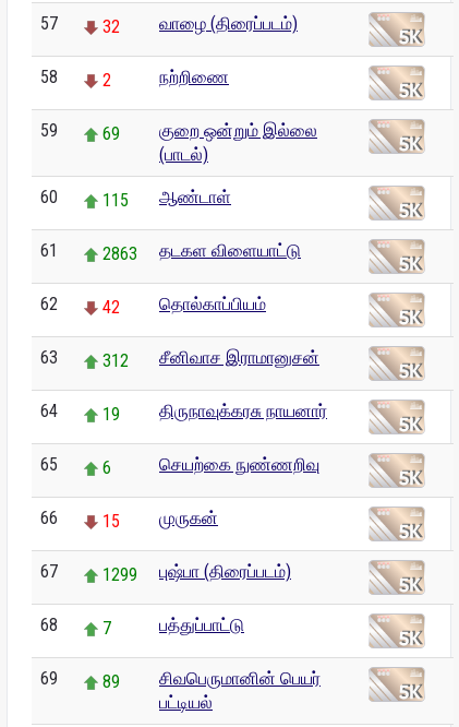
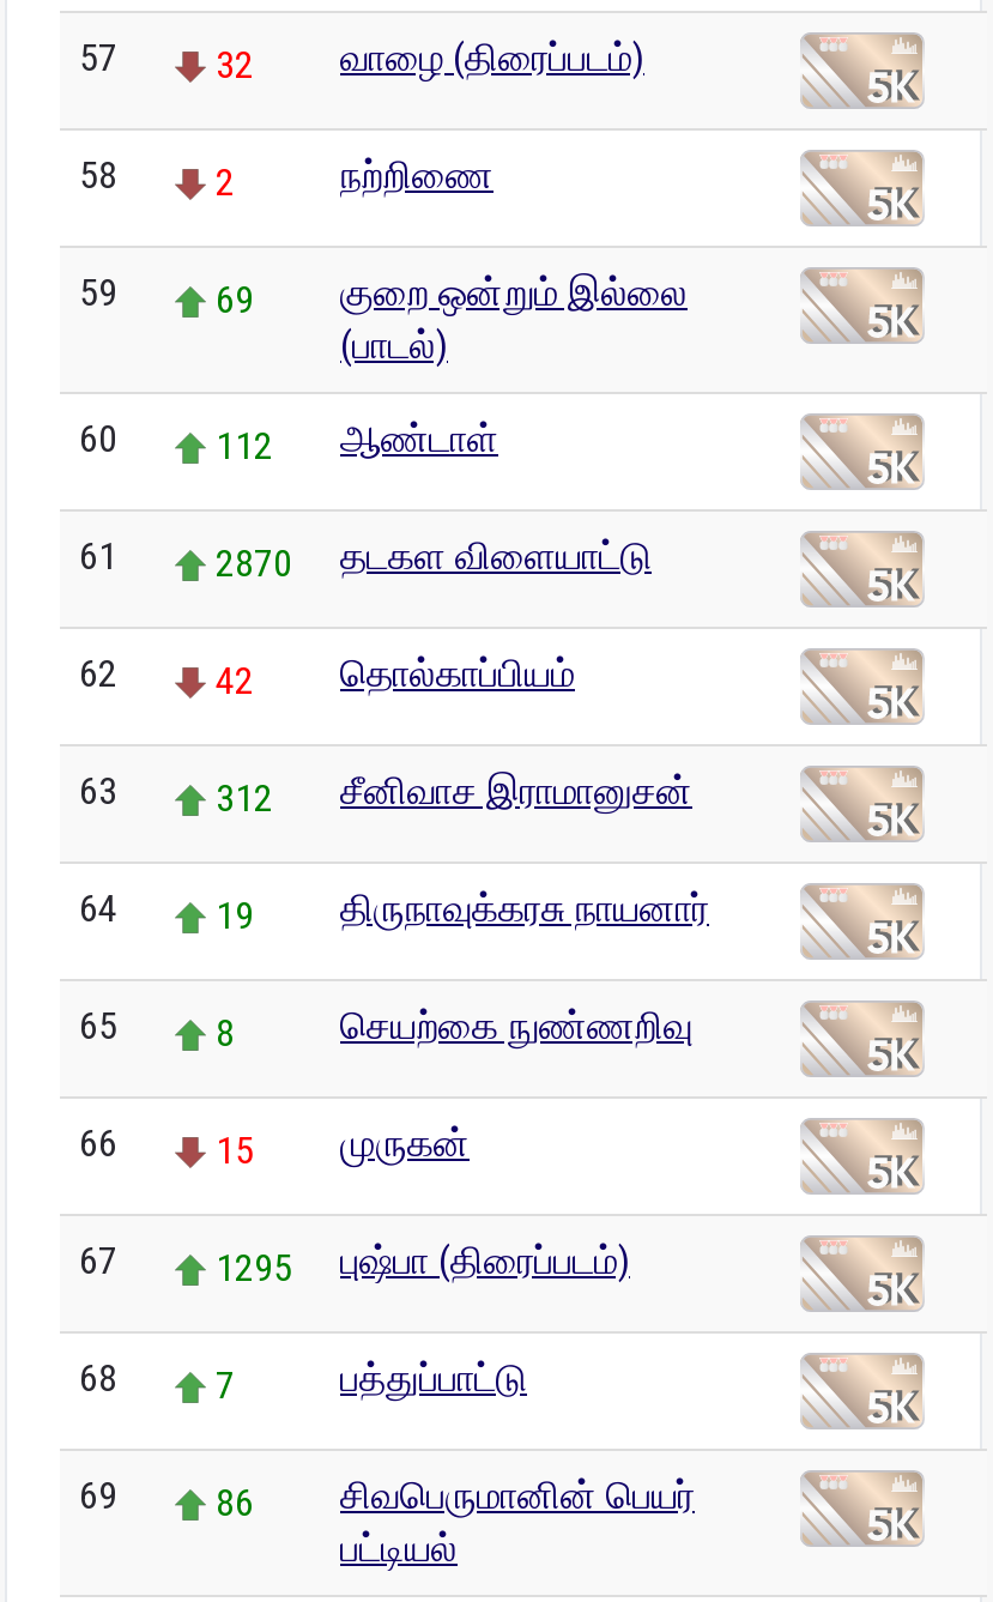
[40,187,231,211] 60 115 ஆண்டாள் -> [79,416,498,468] 60 112 ஆண்டாள்
[40,240,301,264] 61 2863 தடகள விளையாட்டு -> [79,533,652,586] 61 2870 தடகள விளையாட்டு
[40,454,111,478] 65 6 -> [79,1003,235,1056] 65 8
[40,561,291,585] 67 1299 புஷ்பா (திரைப்படம்) -> [79,1238,630,1290] 67 1295 புஷ்பா (திரைப்படம்)
[40,668,321,692] 69 89 சிவபெருமானின் பெயர் -> [79,1473,695,1525] 69 86 சிவபெருமானின் பெயர்

